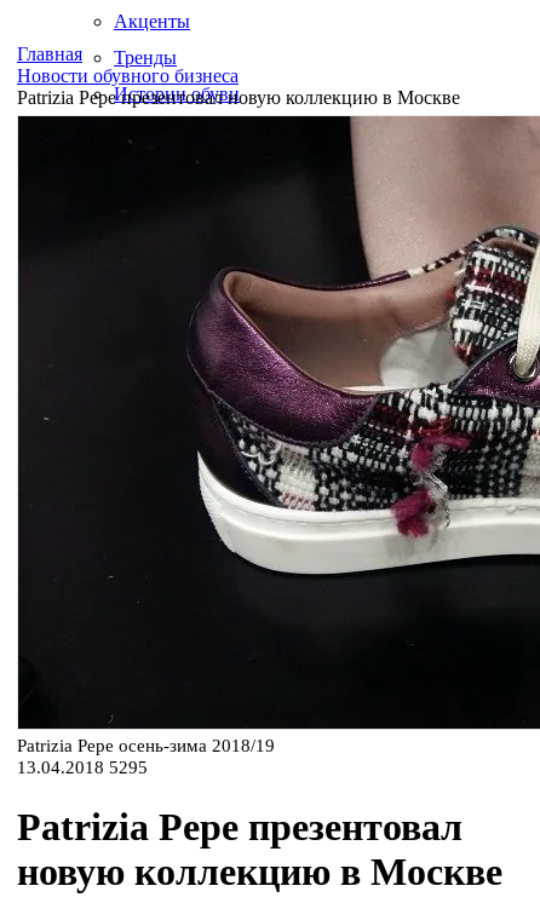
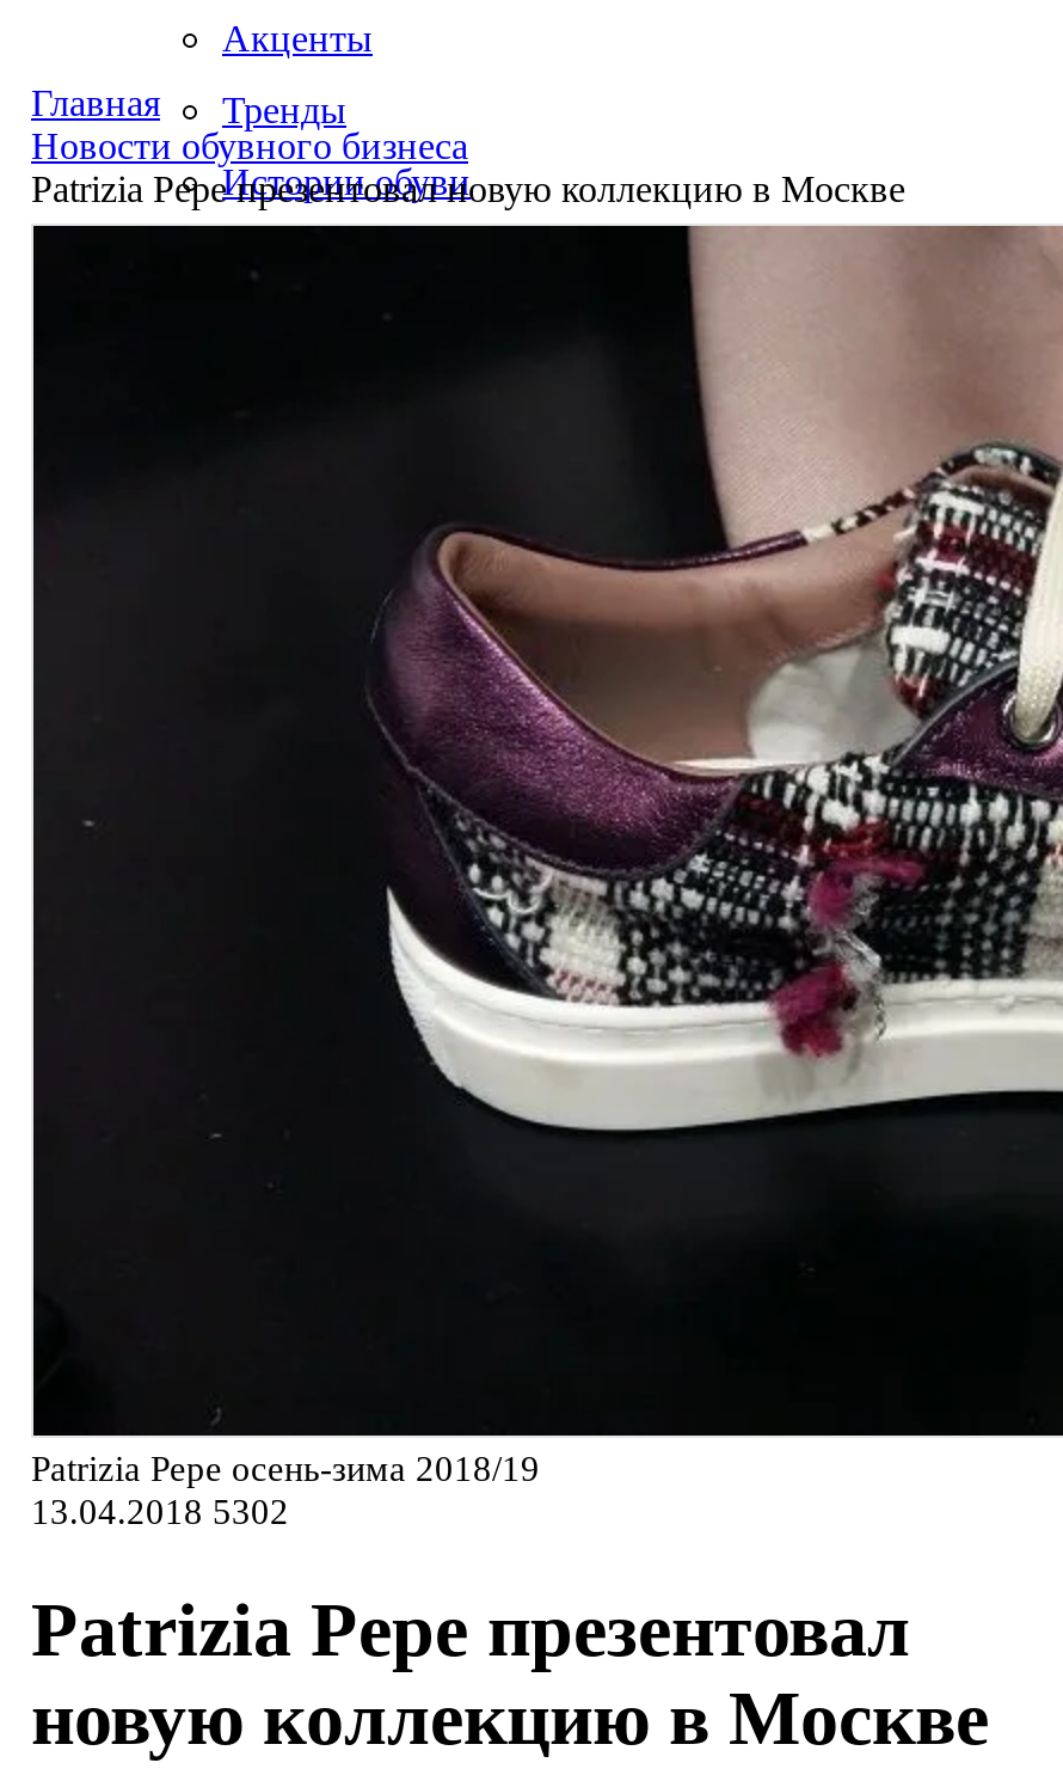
[17,758,148,777] 13.04.2018 5295 -> [31,1494,289,1532] 13.04.2018 5302

